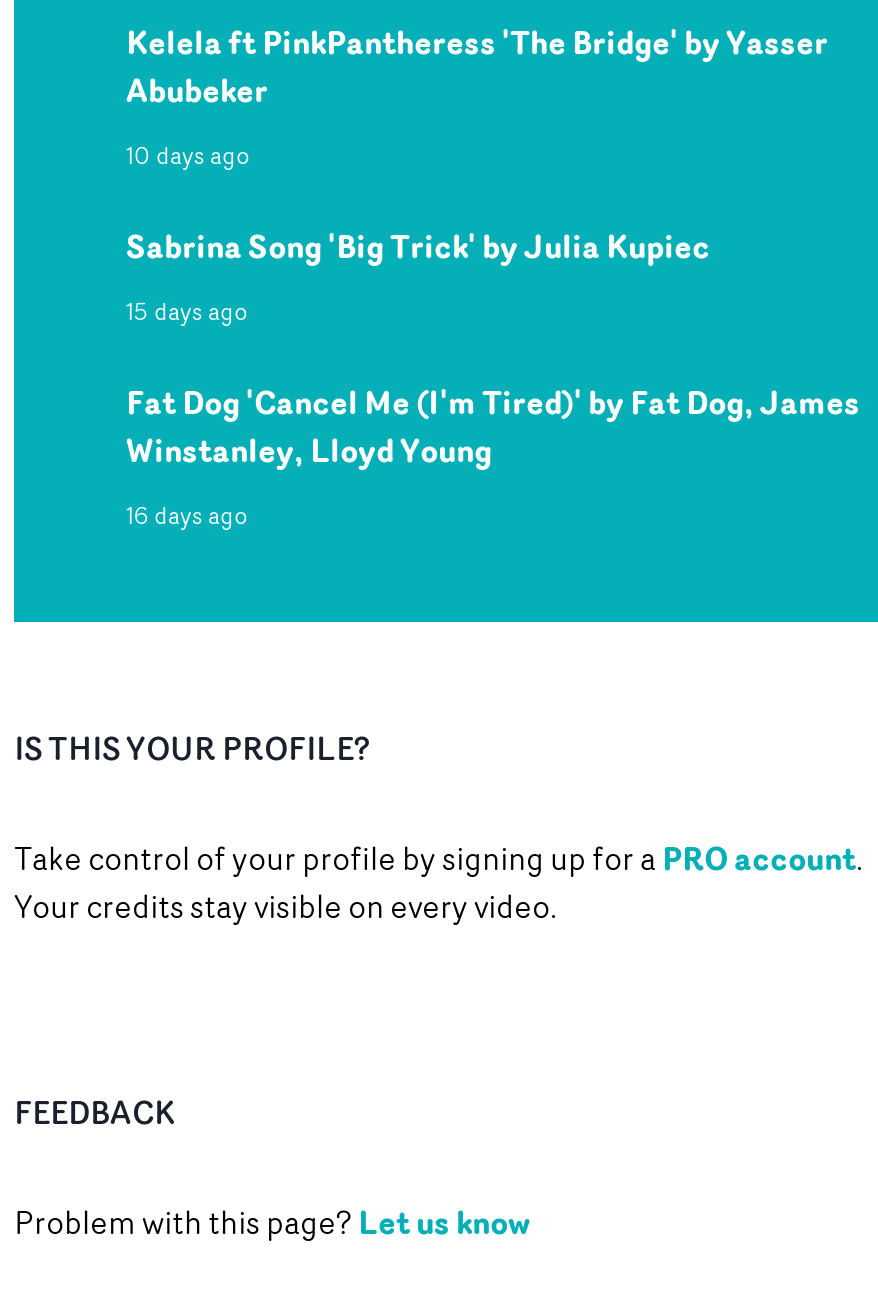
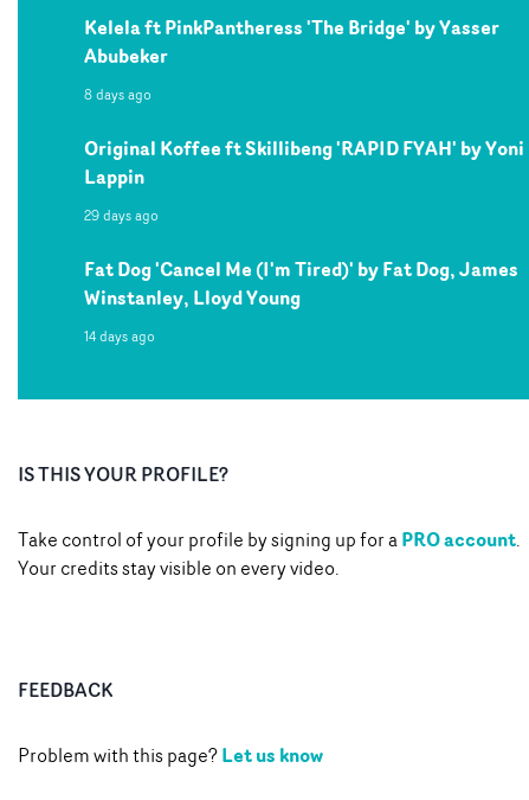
[126,137,250,171] 10 days ago -> [84,84,151,104] 8 days ago
[126,221,710,269] Sabrina Song 'Big Trick' by Julia Kupiec -> [84,133,524,190] Original Koffee ft Skillibeng 'RAPID FYAH' by Yoni | Lappin
[126,293,248,327] 15 days ago -> [84,205,159,225] 29 days ago
[126,497,248,531] 16 days ago -> [84,325,155,346] 14 days ago

